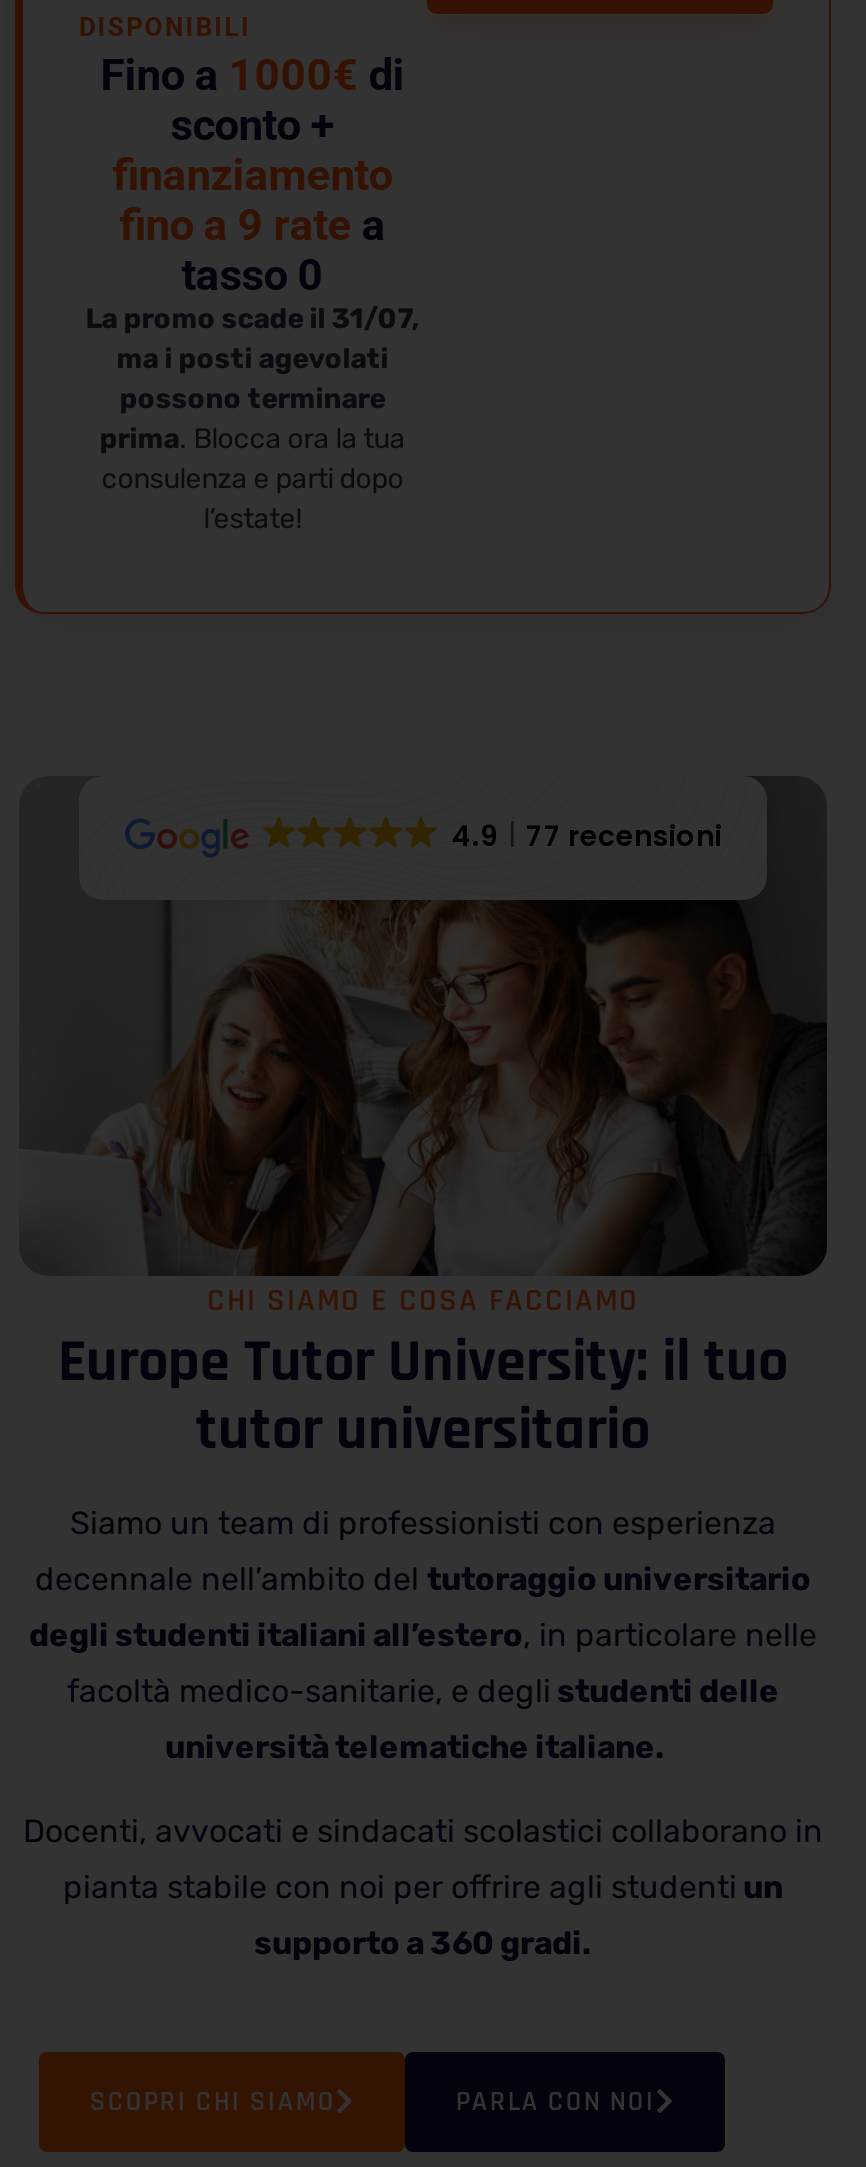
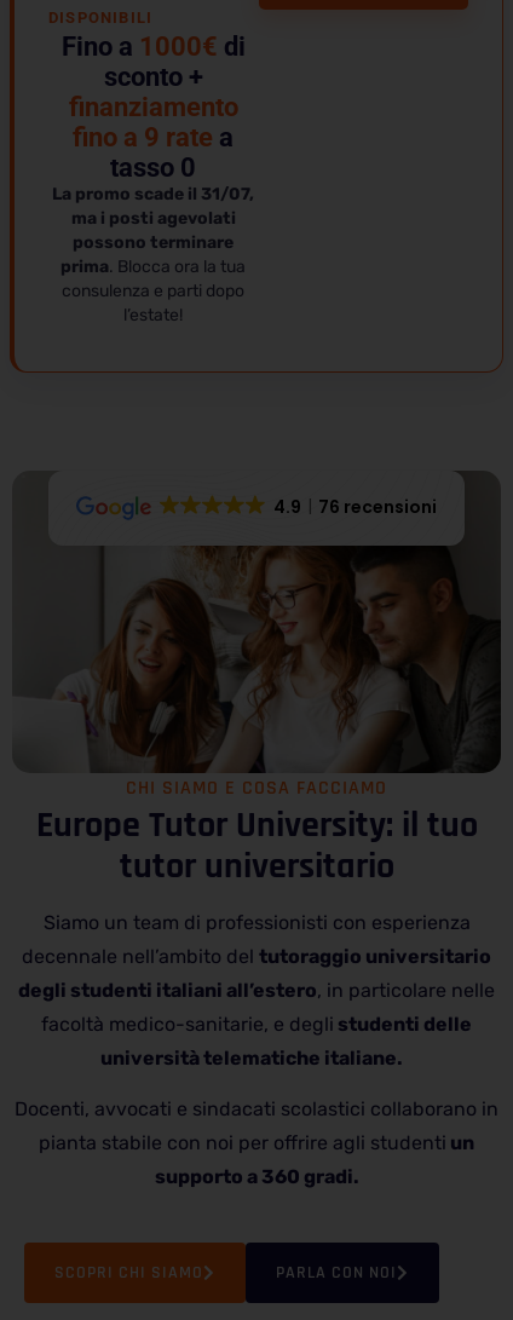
[452,815,722,855] 4.9 77 recensioni -> [274,494,437,519] 4.9 76 recensioni

